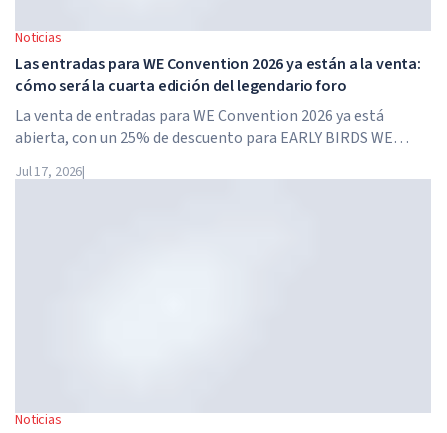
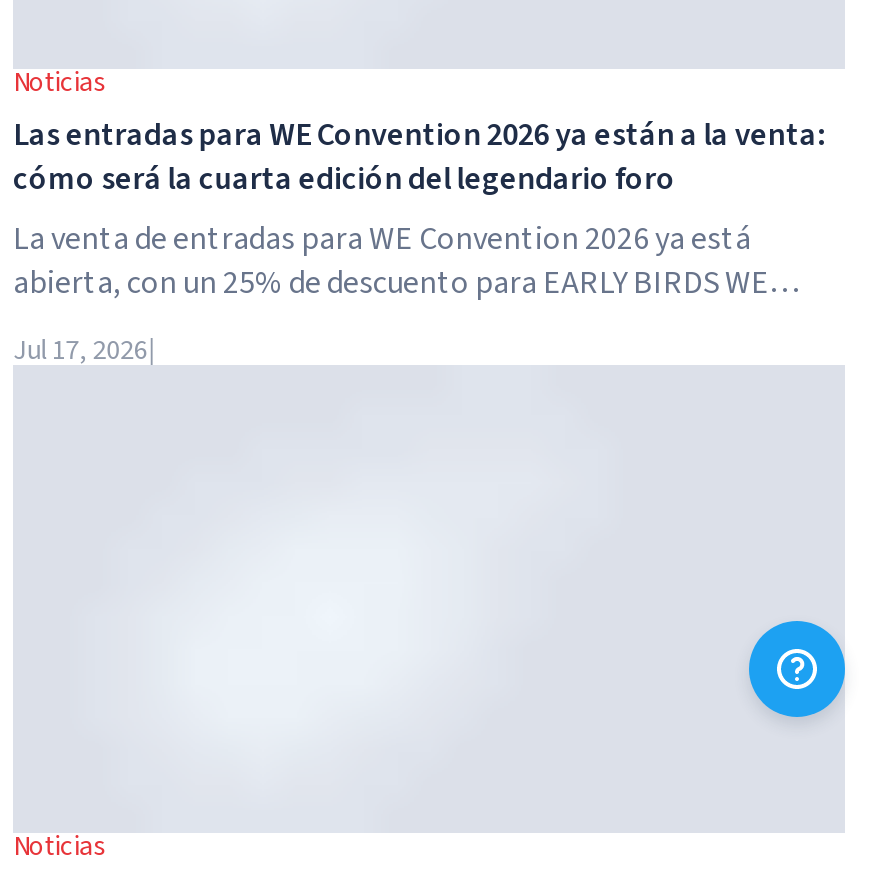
none -> [745,619,847,723] [image]

